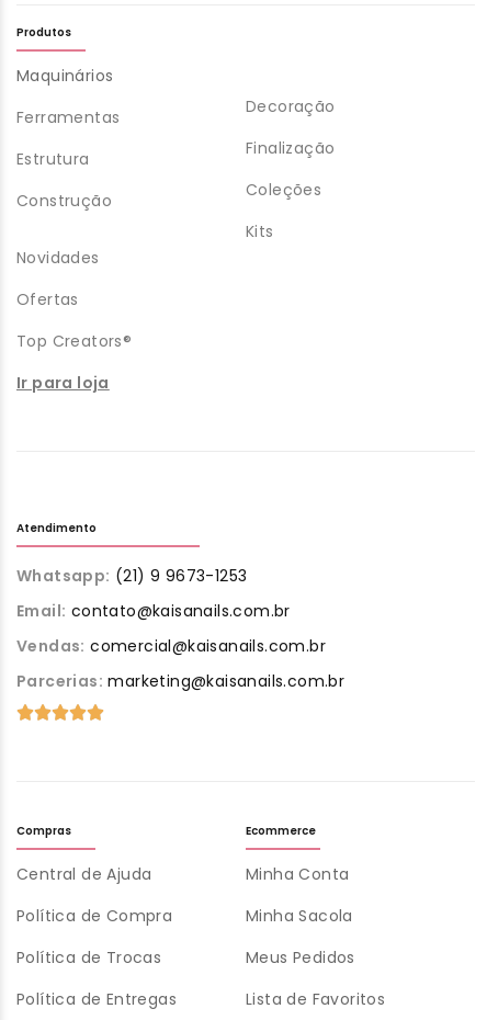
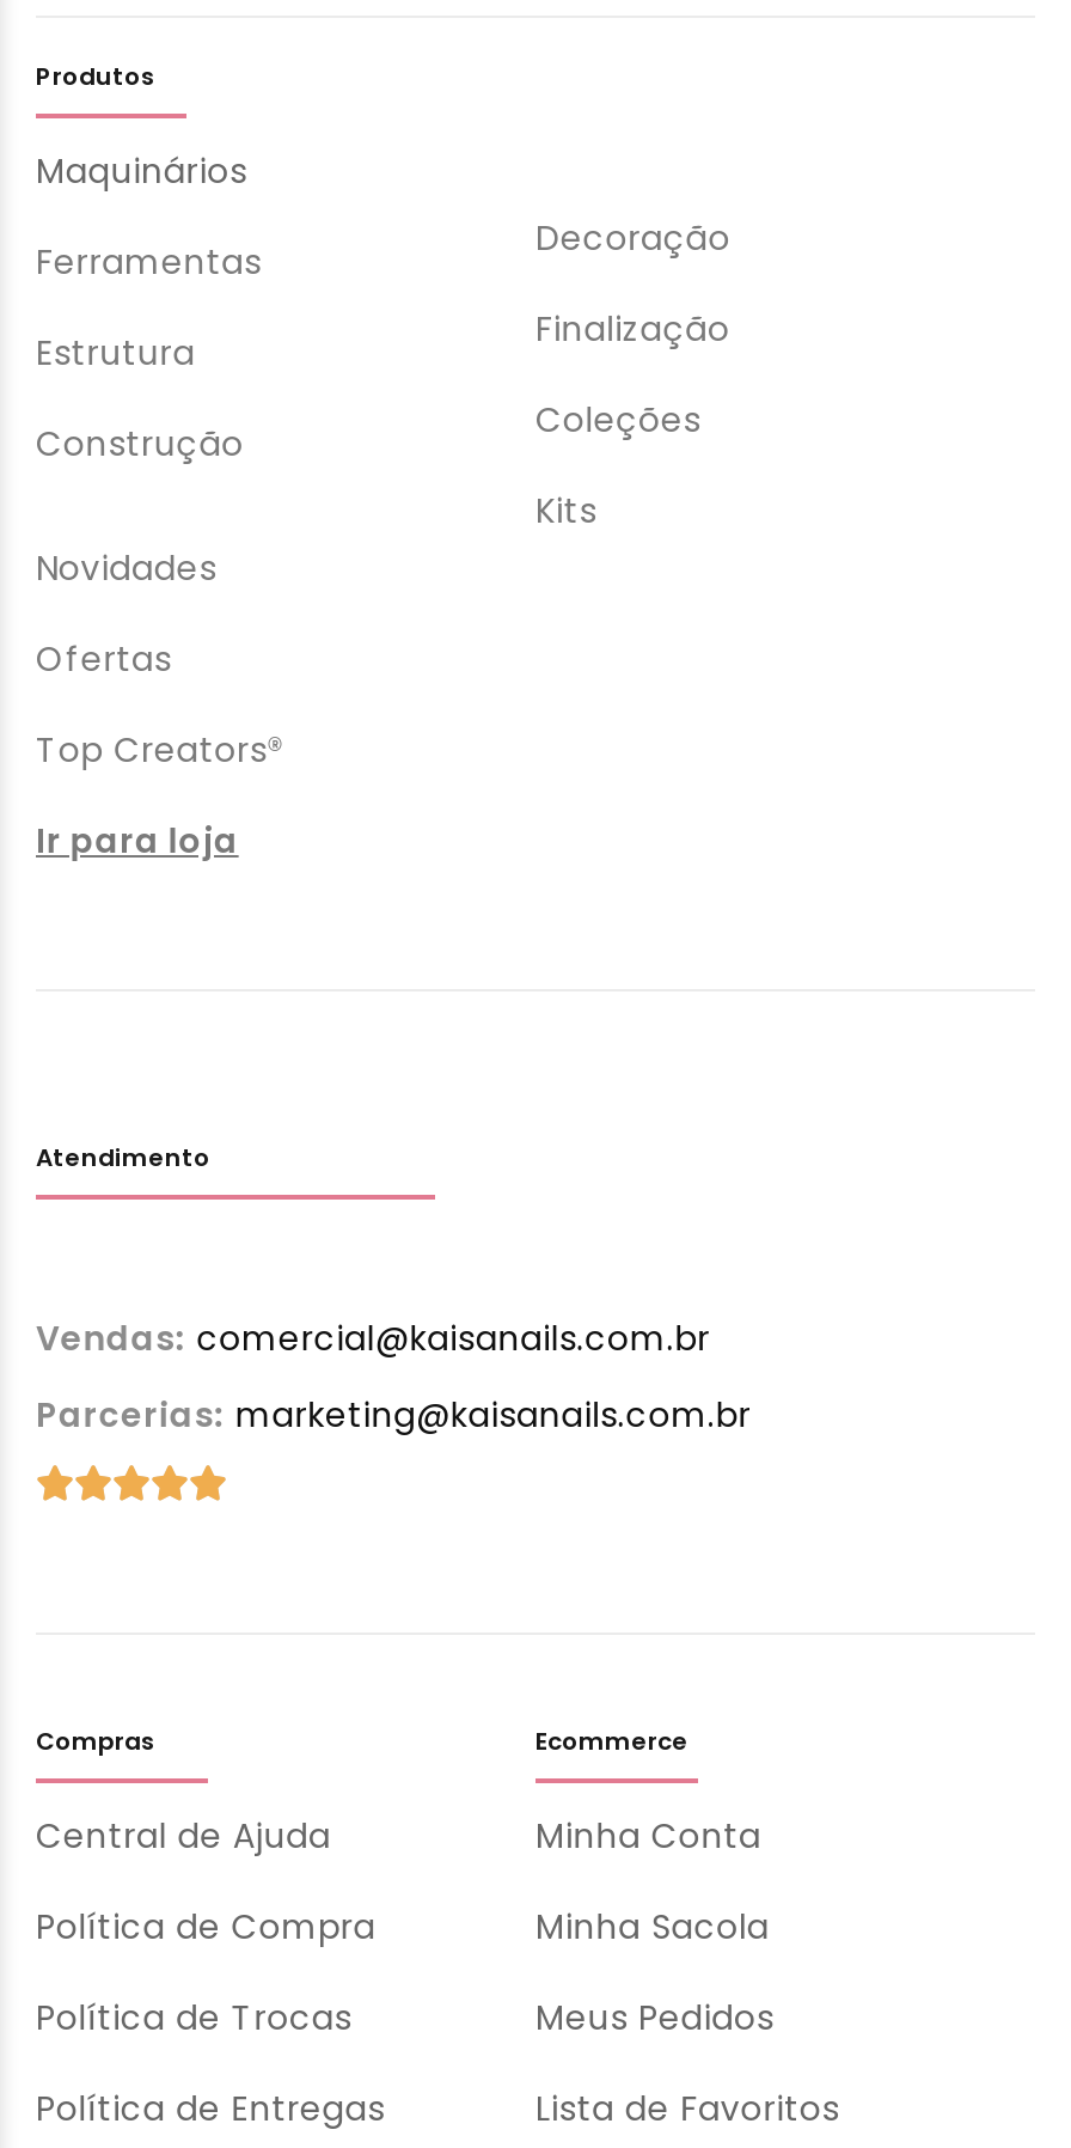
[16,565,290,622] Whatsapp: (21) 9 9673-1253 | Email: contato@kaisanails.com.br -> none

